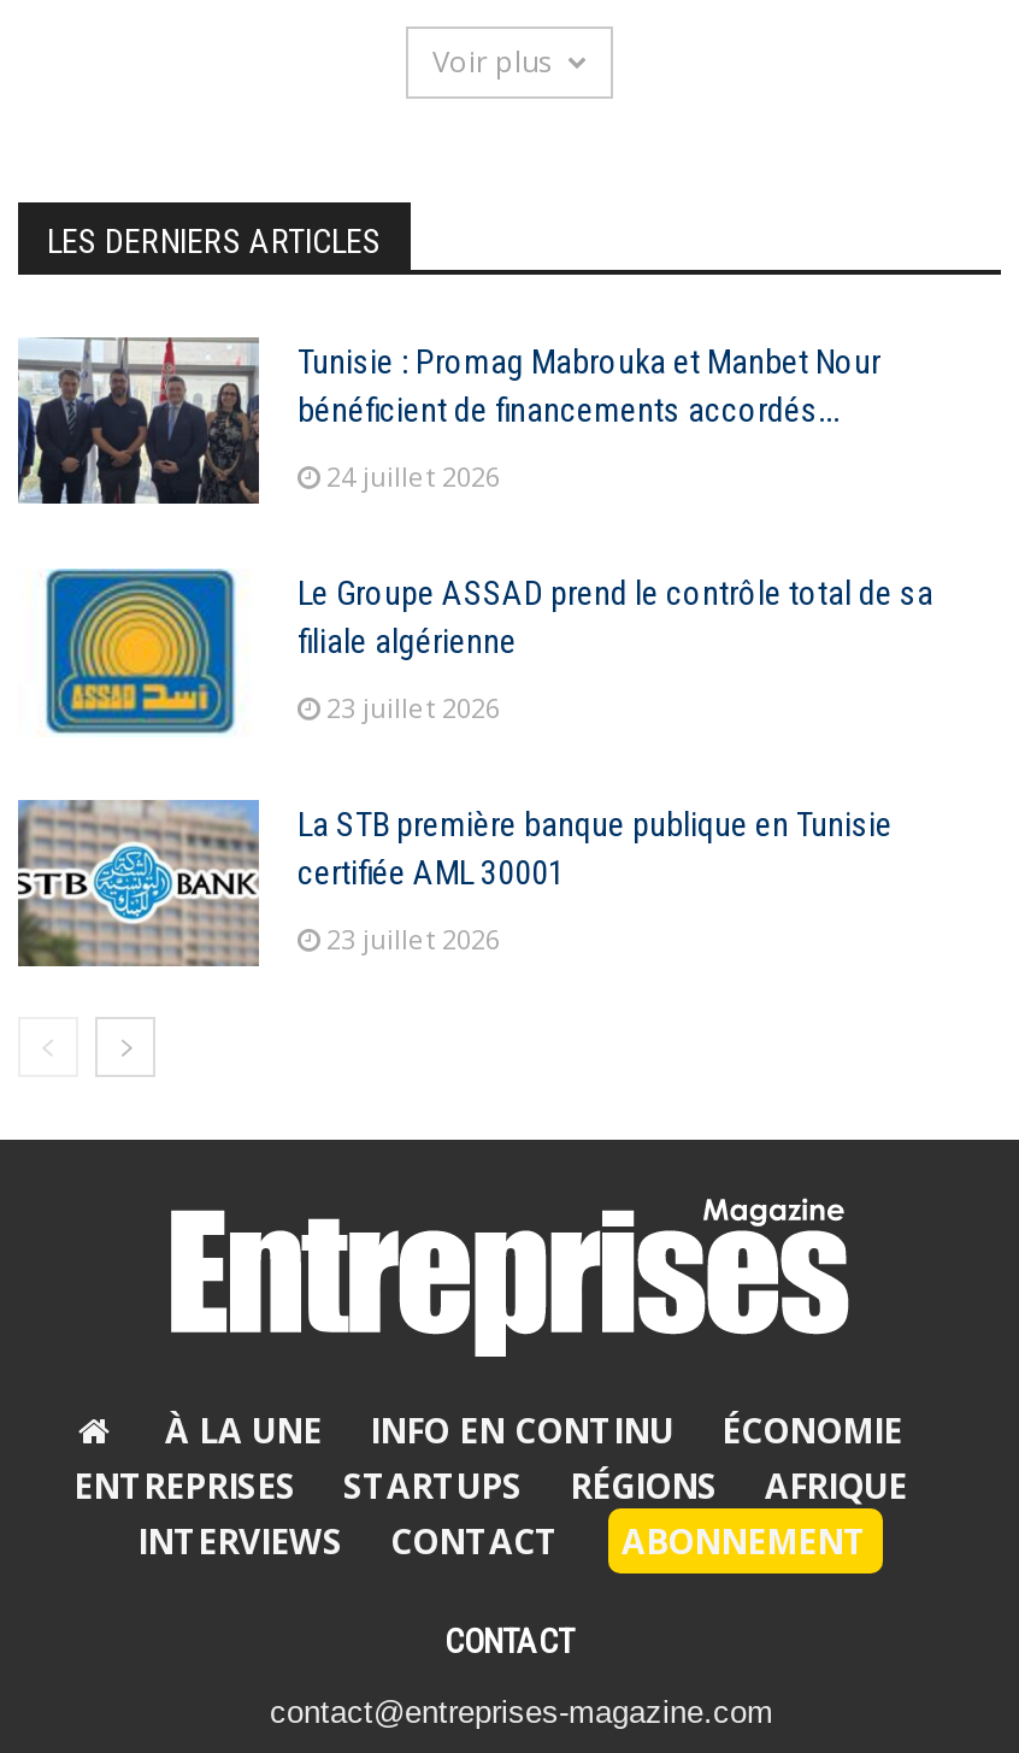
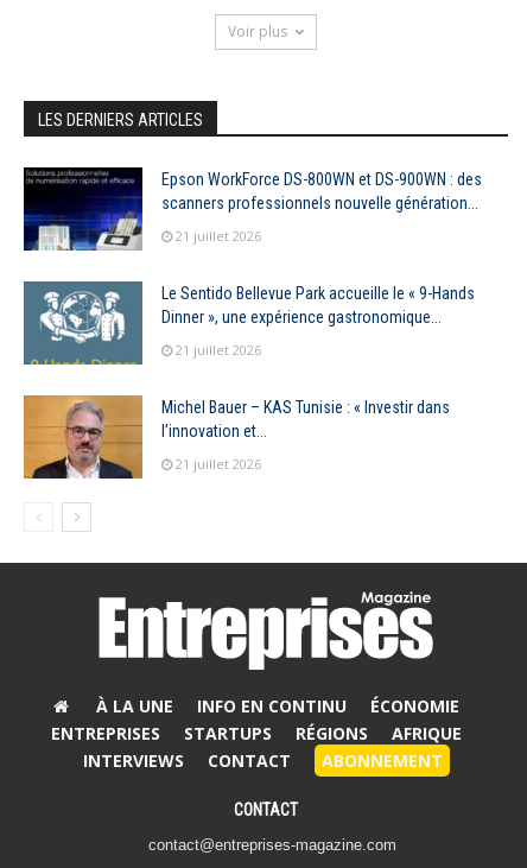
[16,337,880,506] [image] | Tunisie : Promag Mabrouka et Manbet Nour | bénéficient de financements accordés... -> [23,166,482,252] [image] | Epson WorkForce DS-800WN et DS-900WN : des | scanners professionnels nouvelle génération...
[326,458,500,494] 24 juillet 2026 -> [176,227,261,245] 21 juillet 2026
[18,569,933,737] [image] | Le Groupe ASSAD prend le contrôle total de sa | filiale algérienne -> [23,280,475,366] [image] | Le Sentido Bellevue Park accueille le « 9-Hands | Dinner », une expérience gastronomique...
[326,689,500,725] 23 juillet 2026 -> [176,341,261,359] 21 juillet 2026
[16,798,893,969] [image] | La STB première banque publique en Tunisie | certifiée AML 30001 -> [23,394,450,480] [image] | Michel Bauer – KAS Tunisie : « Investir dans | l’innovation et...
[326,920,500,957] 23 juillet 2026 -> [176,455,261,473] 21 juillet 2026

